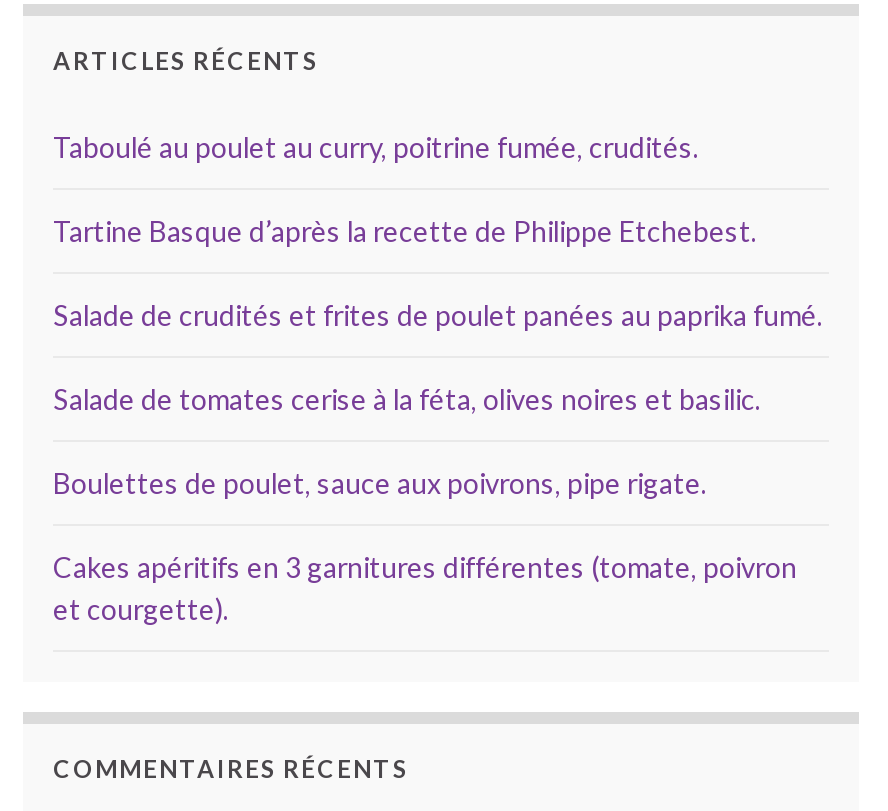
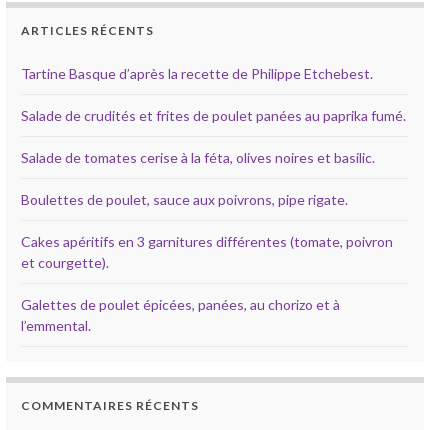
[53,130,699,164] Taboulé au poulet au curry, poitrine fumée, crudités. -> none
moved [53,214,823,626] -> [21,65,406,271]: Tartine Basque d’après la recette de Philippe Etchebest. | Salade de crudités et frites de poulet panées au paprika fumé. | Salade de tomates cerise à la féta, olives noires et basilic. | Boulettes de poulet, sauce aux poivrons, pipe rigate. | Cakes apéritifs en 3 garnitures différentes (tomate, poivron | et courgette).
none -> [21,296,340,334] Galettes de poulet épicées, panées, au chorizo et à | l’emmental.

